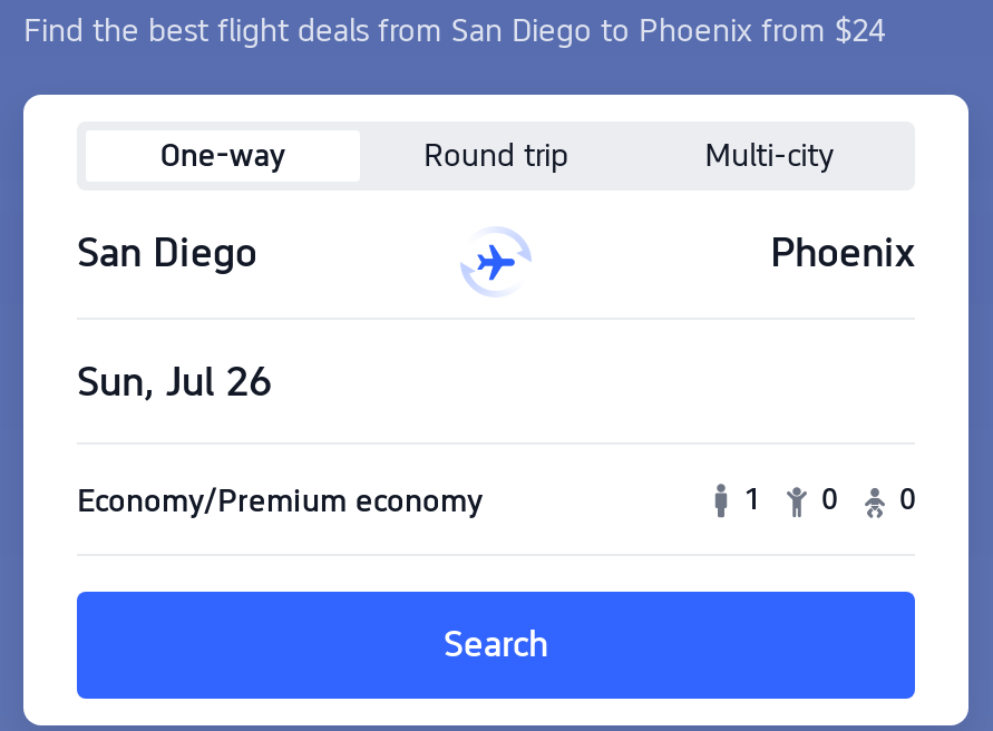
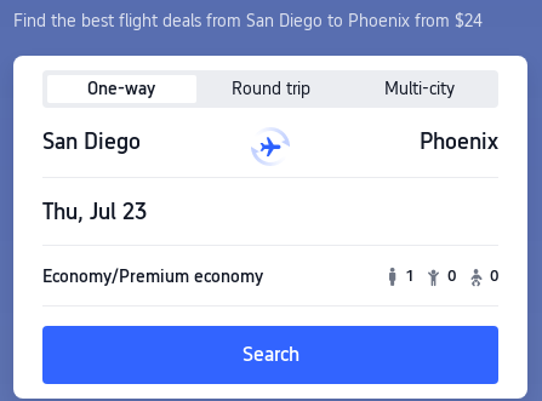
[77,358,273,405] Sun, Jul 26 -> [42,199,147,224] Thu, Jul 23

